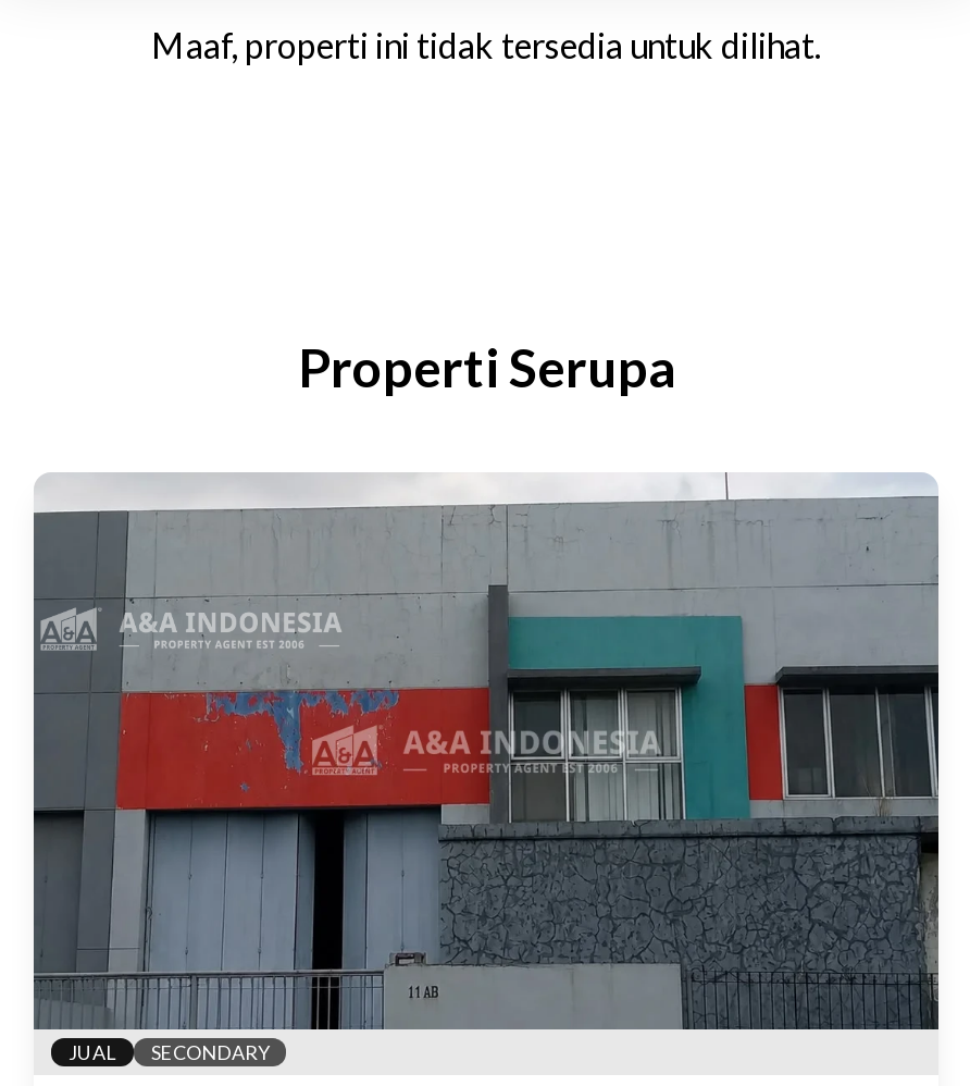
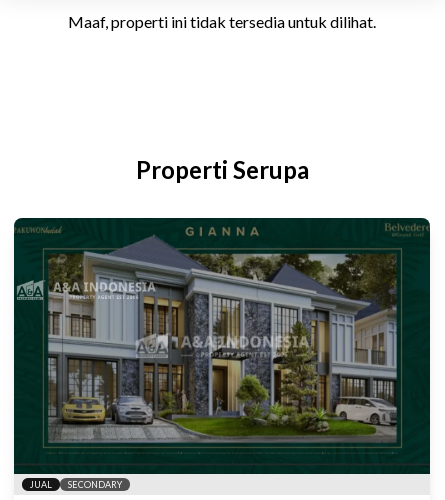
[34,472,941,1029] [image] -> [13,217,431,474] [image]

